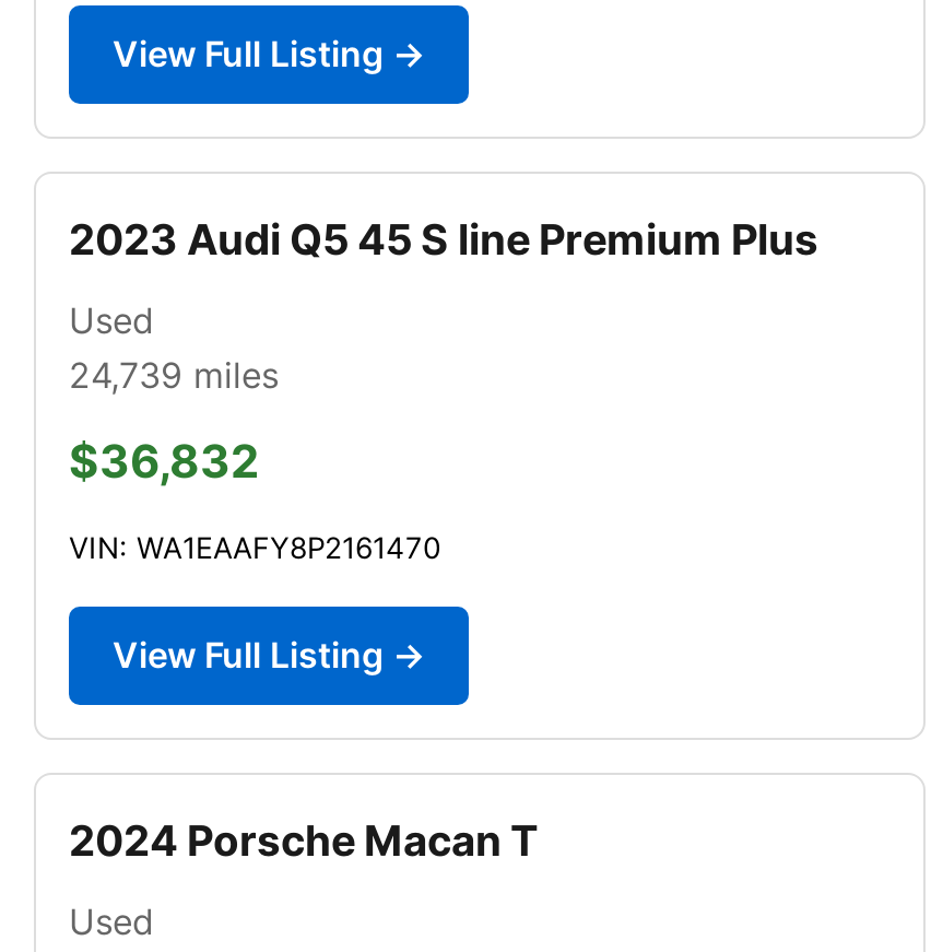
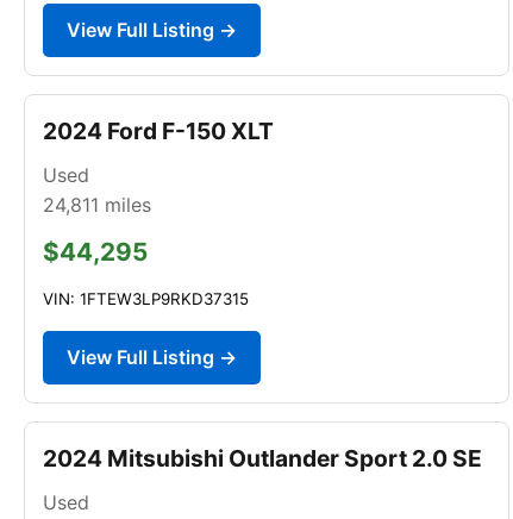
[69,213,818,265] 2023 Audi Q5 45 S line Premium Plus -> [43,117,274,145] 2024 Ford F-150 XLT
[69,353,279,397] 24,739 miles -> [43,193,151,217] 24,811 miles
[69,434,259,488] $36,832 -> [43,237,148,267] $44,295
[69,530,440,565] VIN: WA1EAAFY8P2161470 -> [43,289,249,308] VIN: 1FTEW3LP9RKD37315
[69,814,539,867] 2024 Porsche Macan T -> [43,444,482,472] 2024 Mitsubishi Outlander Sport 2.0 SE

